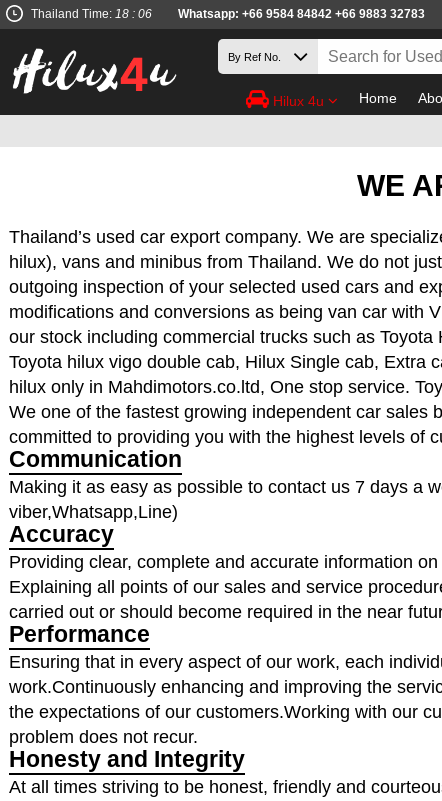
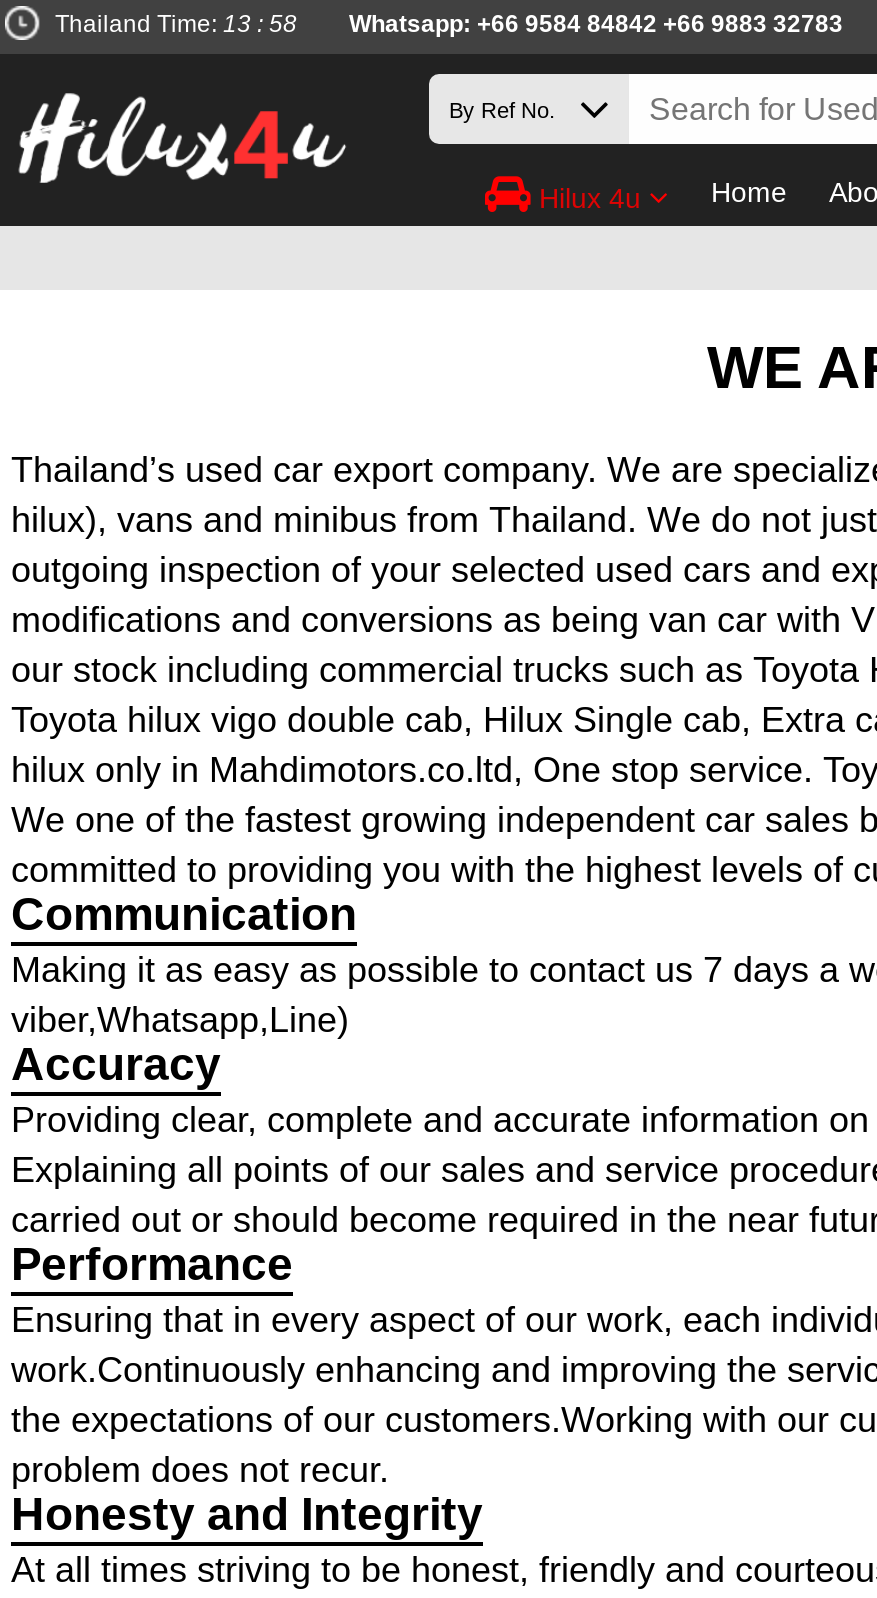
[31,7,152,21] Thailand Time: 18 : 06 -> [55,10,297,38] Thailand Time: 13 : 58

